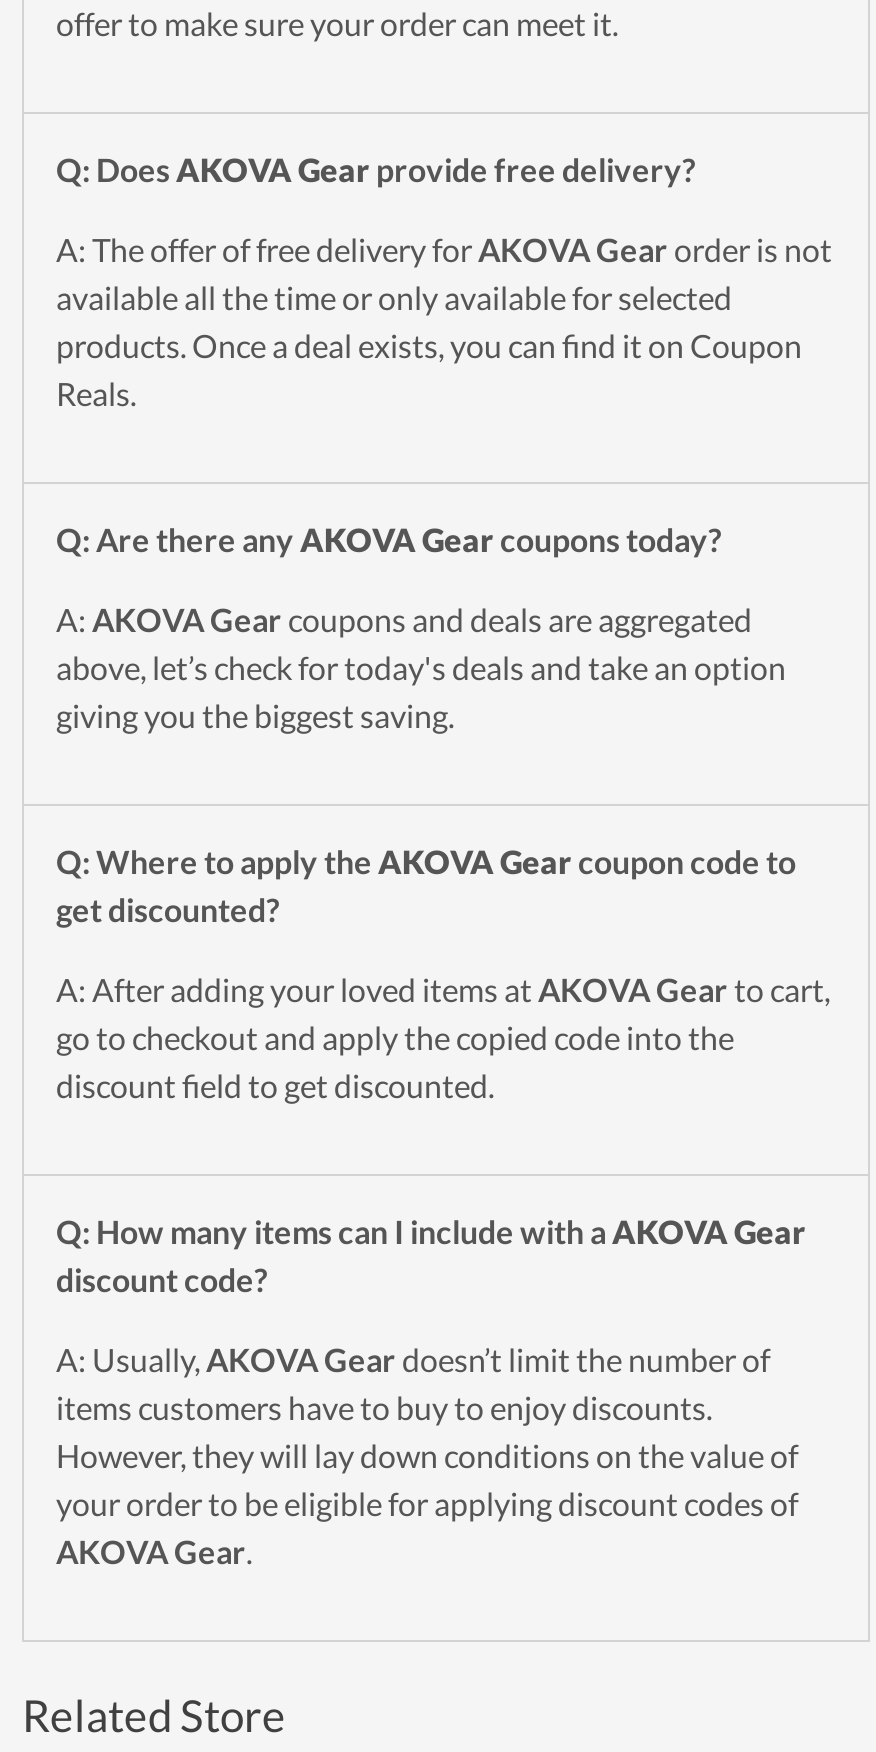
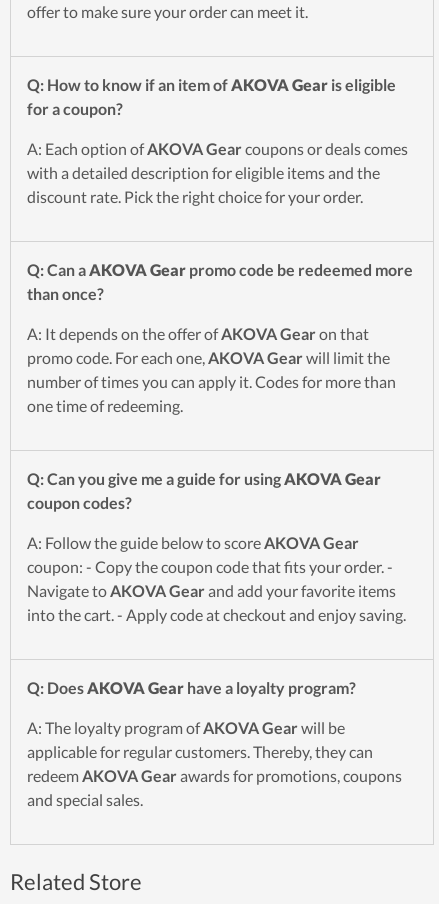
[56,151,696,189] Q: Does AKOVA Gear provide free delivery? -> [27,75,396,118] Q: How to know if an item ofAKOVA Gear is eligible | for a coupon?
[56,231,832,413] A: The offer of free delivery for AKOVA Gear order is not | available all the time or only available for selected | products. Once a deal exists, you can find it on Coupon | Reals. -> [27,139,408,206] A: Each option ofAKOVA Gear coupons or deals comes | with a detailed description for eligible items and the | discount rate. Pick the right choice for your order.
[56,521,722,559] Q: Are there any AKOVA Gear coupons today? -> [27,260,413,303] Q: Can aAKOVA Gear promo code be redeemed more | than once?
[56,601,786,735] A: AKOVA Gear coupons and deals are aggregated | above, let’s check for today's deals and take an option | giving you the biggest saving. -> [27,324,396,415] A: It depends on the offer ofAKOVA Gear on that | promo code. For each one,AKOVA Gear will limit the | number of times you can apply it. Codes for more than | one time of redeeming.
[56,843,796,929] Q: Where to apply the AKOVA Gear coupon code to | get discounted? -> [27,469,381,512] Q: Can you give me a guide for usingAKOVA Gear | coupon codes?
[56,971,830,1105] A: After adding your loved items at AKOVA Gear to cart, | go to checkout and apply the copied code into the | discount field to get discounted. -> [27,533,406,624] A: Follow the guide below to scoreAKOVA Gear | coupon: - Copy the coupon code that fits your order. - | Navigate to AKOVA Gear and add your favorite items | into the cart. - Apply code at checkout and enjoy saving.
[56,1213,806,1299] Q: How many items can I include with a AKOVA Gear | discount code? -> [27,678,356,697] Q: DoesAKOVA Gear have a loyalty program?
[56,1341,798,1571] A: Usually, AKOVA Gear doesn’t limit the number of | items customers have to buy to enjoy discounts. | However, they will lay down conditions on the value of | your order to be eligible for applying discount codes of | AKOVA Gear. -> [27,718,402,809] A: The loyalty program ofAKOVA Gear will be | applicable for regular customers. Thereby, they can | redeem AKOVA Gear awards for promotions, coupons | and special sales.

